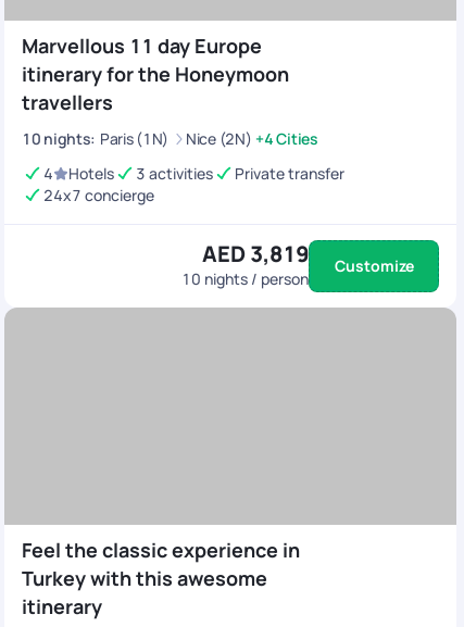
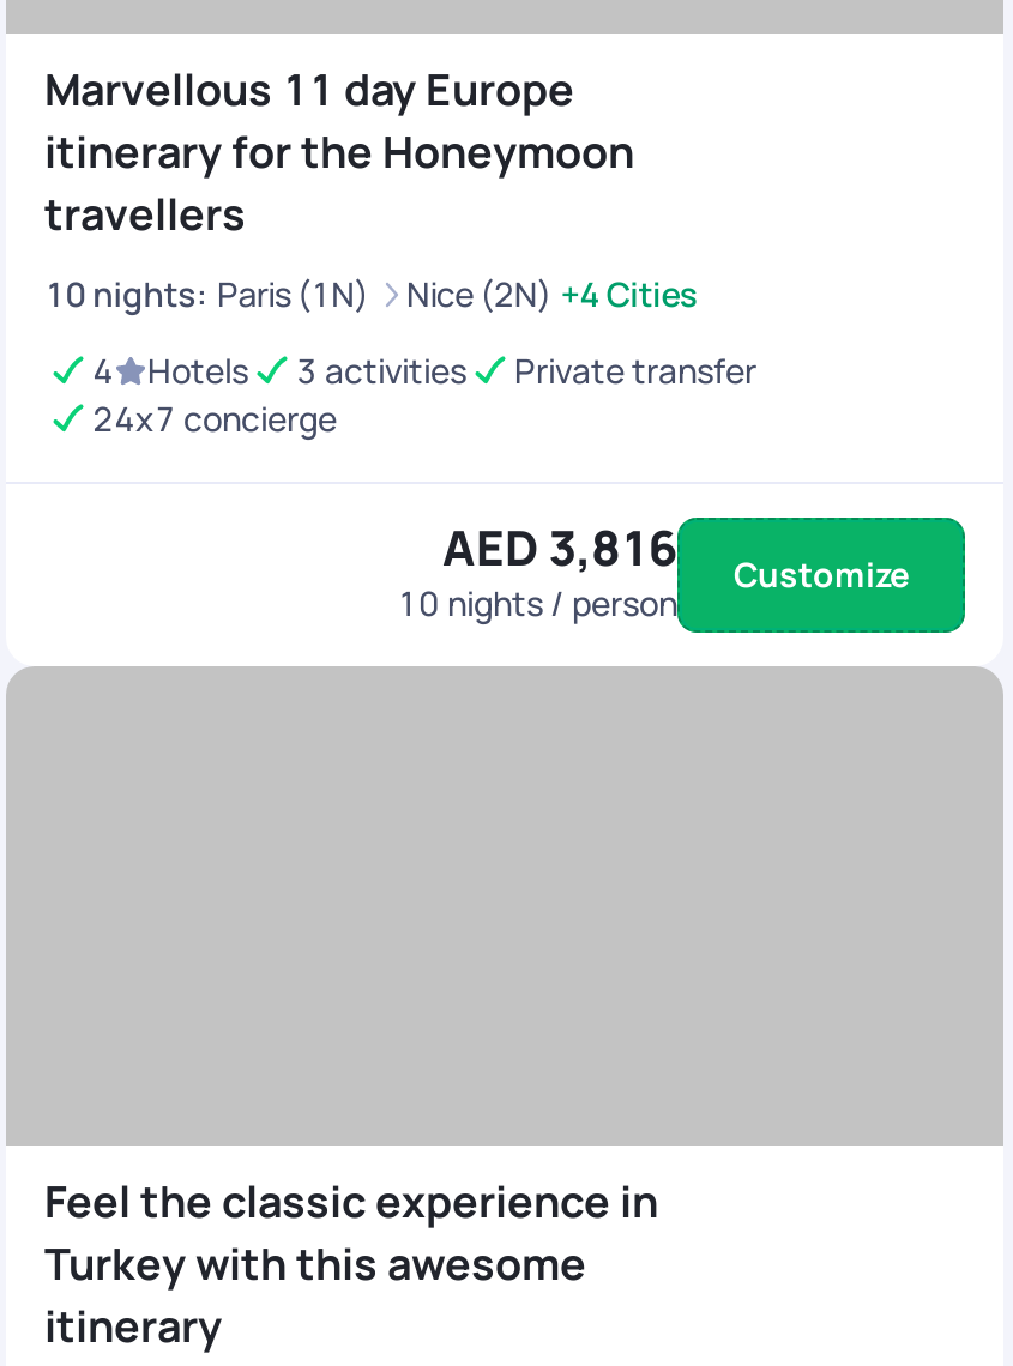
[202,239,413,276] AED 3,819 Customize -> [442,515,909,597] AED 3,816 Customize

